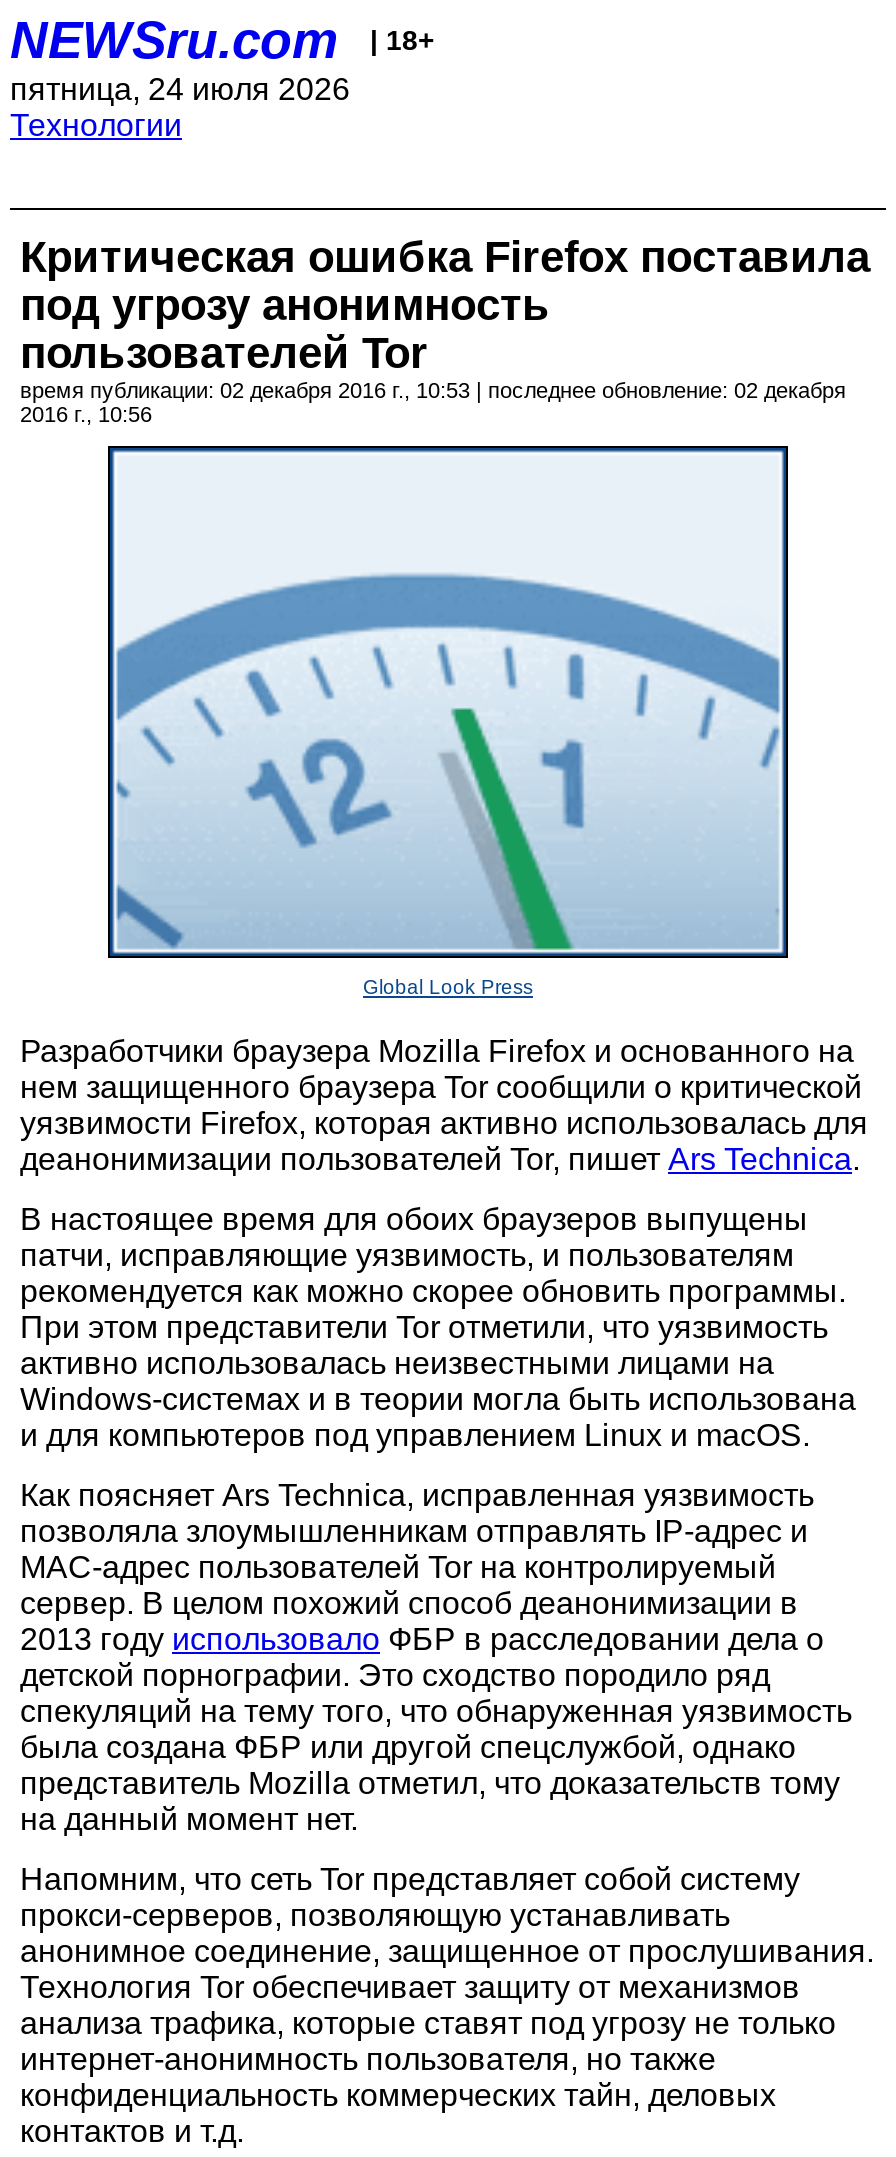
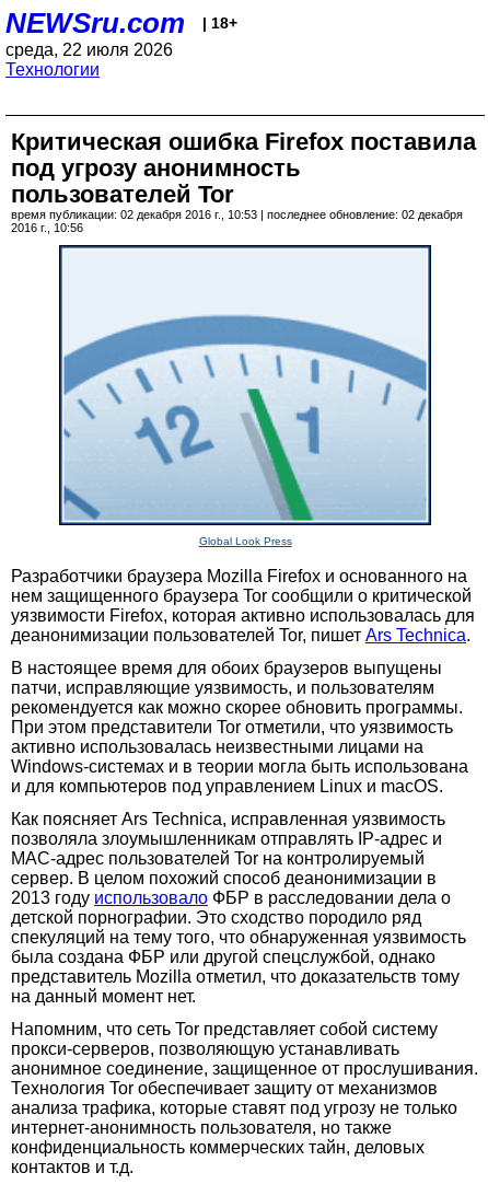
[10,72,350,106] пятница, 24 июля 2026 -> [5,40,173,59] среда, 22 июля 2026

